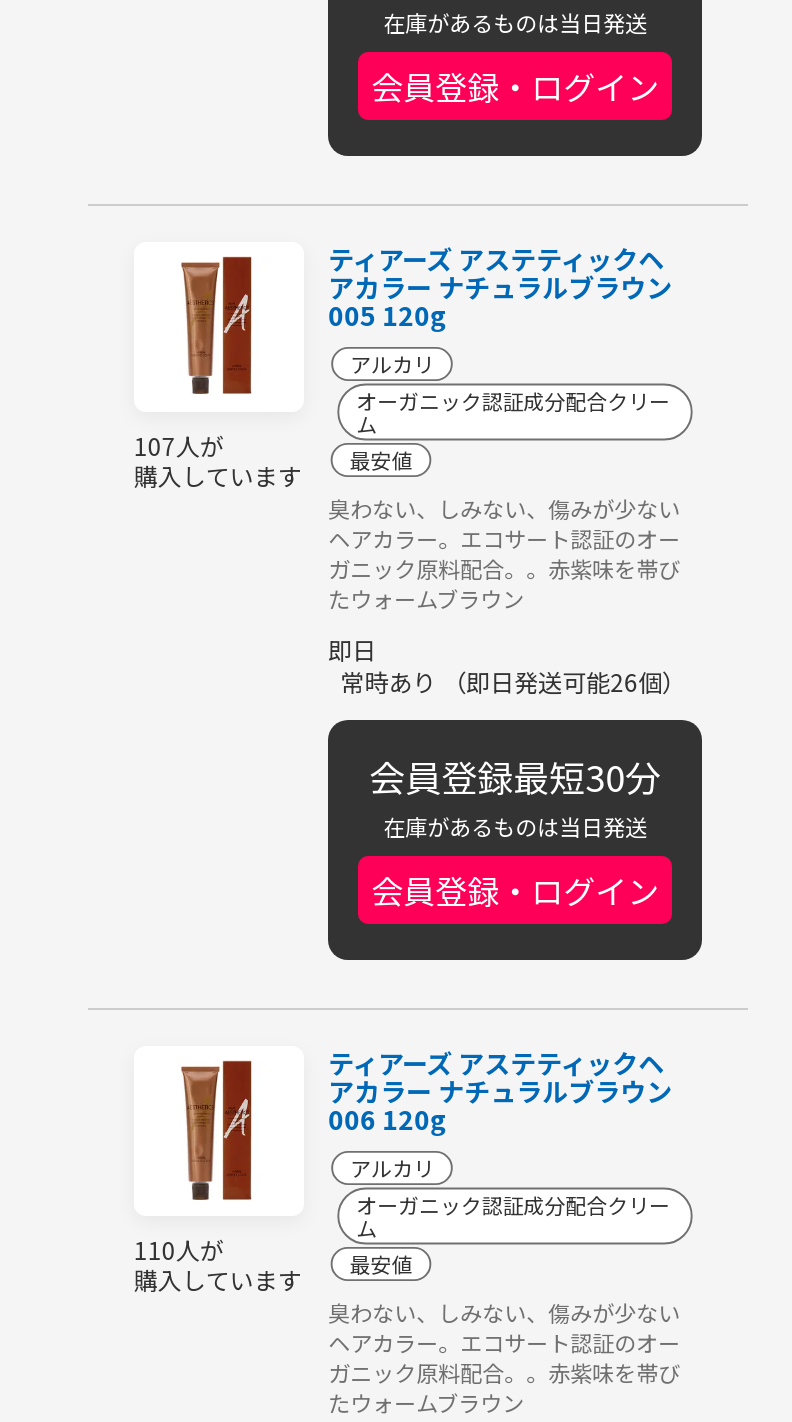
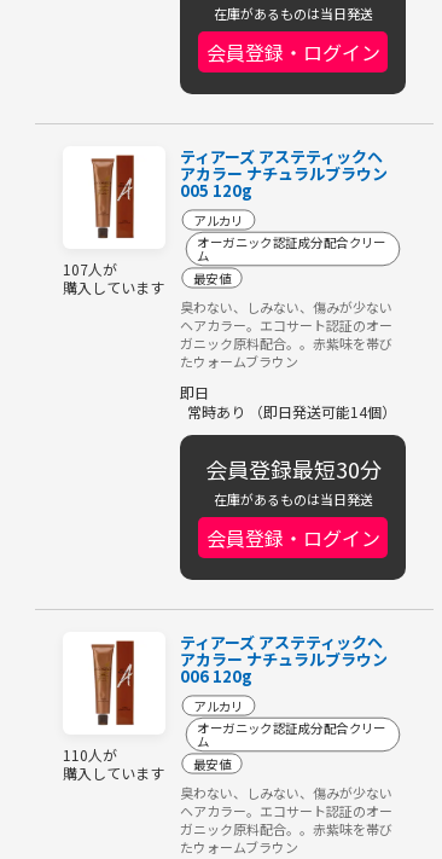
[340,664,686,698] 常時あり （即日発送可能26個） -> [187,401,396,421] 常時あり （即日発送可能14個）

